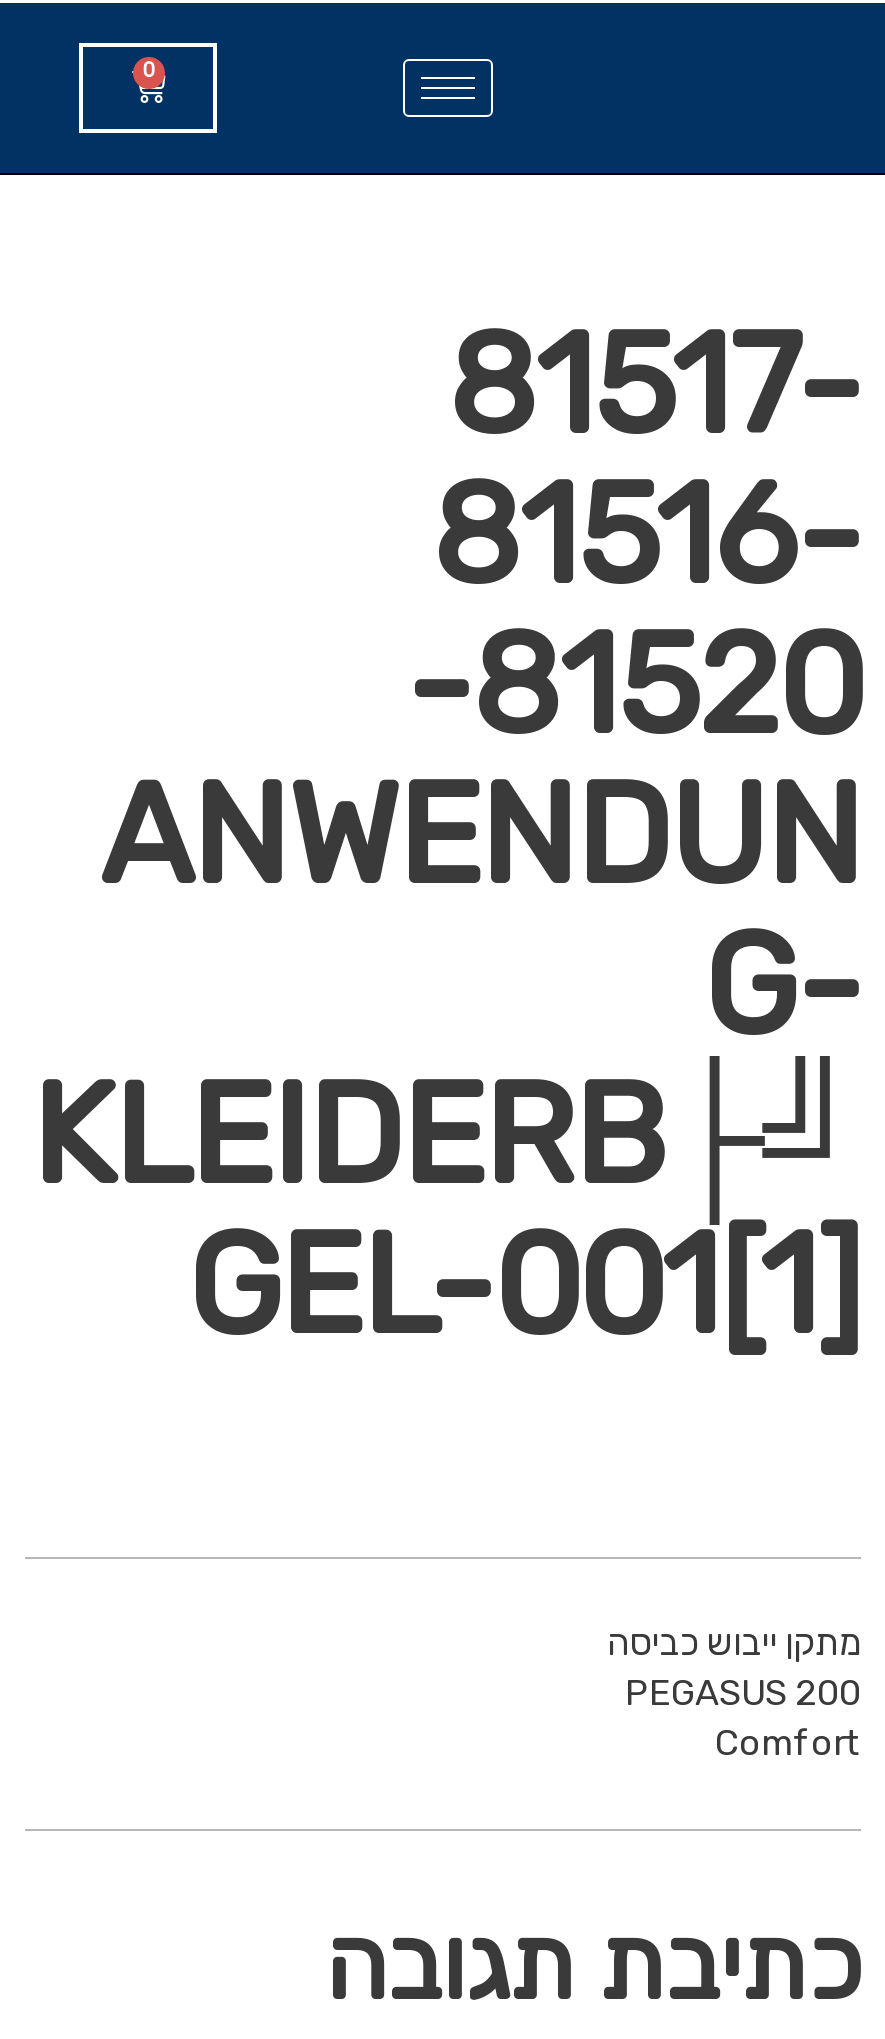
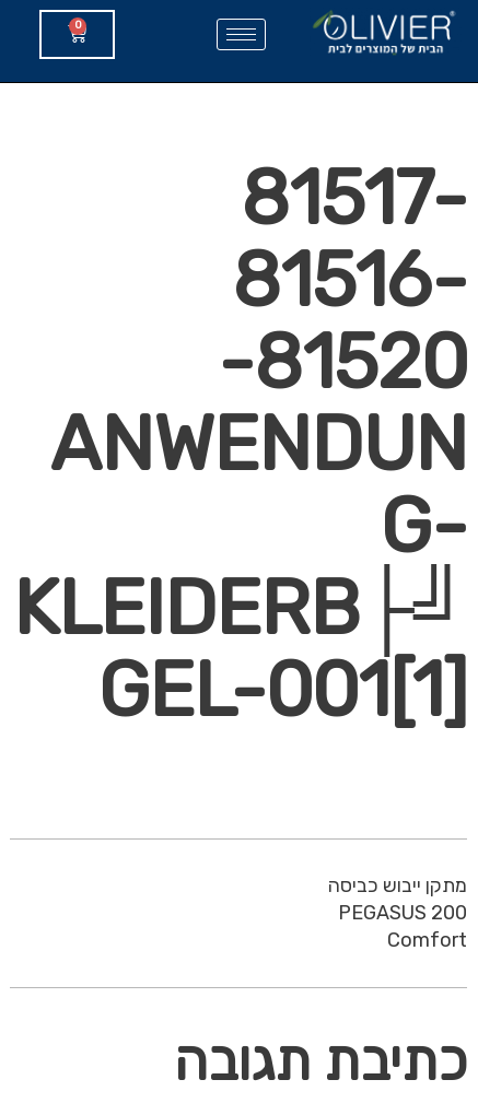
none -> [313,10,455,55] [image]

